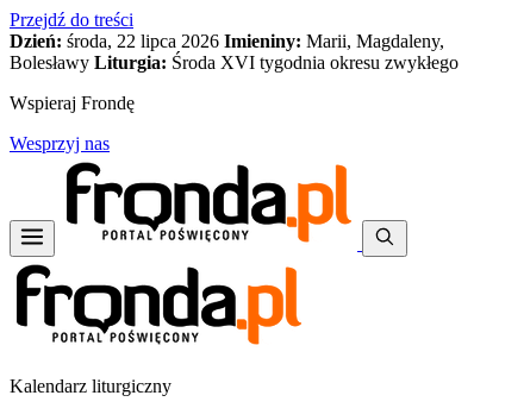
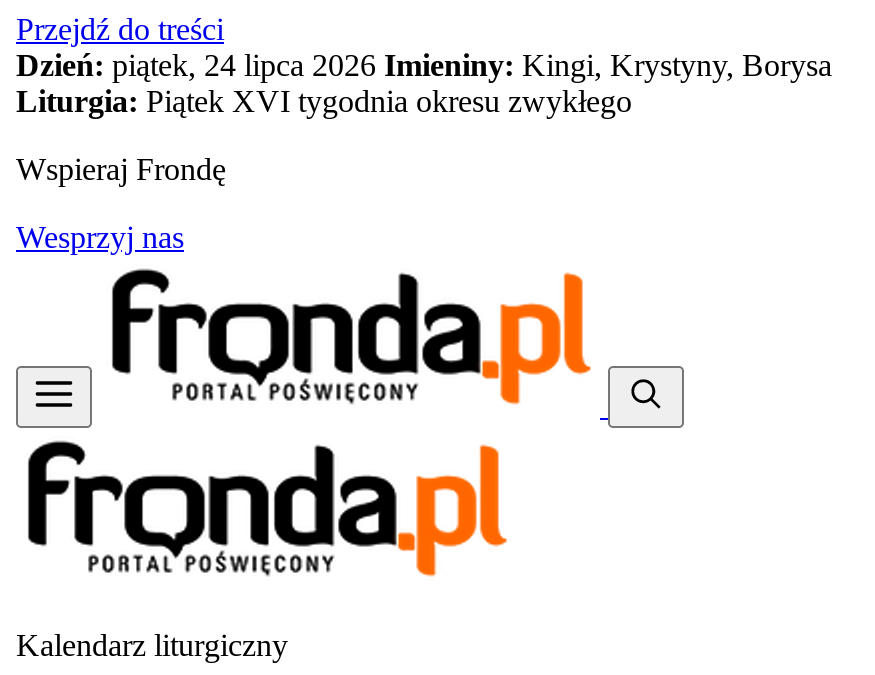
[10,31,459,73] Dzień: środa, 22 lipca 2026 Imieniny: Marii, Magdaleny, | Bolesławy Liturgia: Środa XVI tygodnia okresu zwykłego -> [16,48,832,118] Dzień: piątek, 24 lipca 2026 Imieniny: Kingi, Krystyny, Borysa | Liturgia: Piątek XVI tygodnia okresu zwykłego

